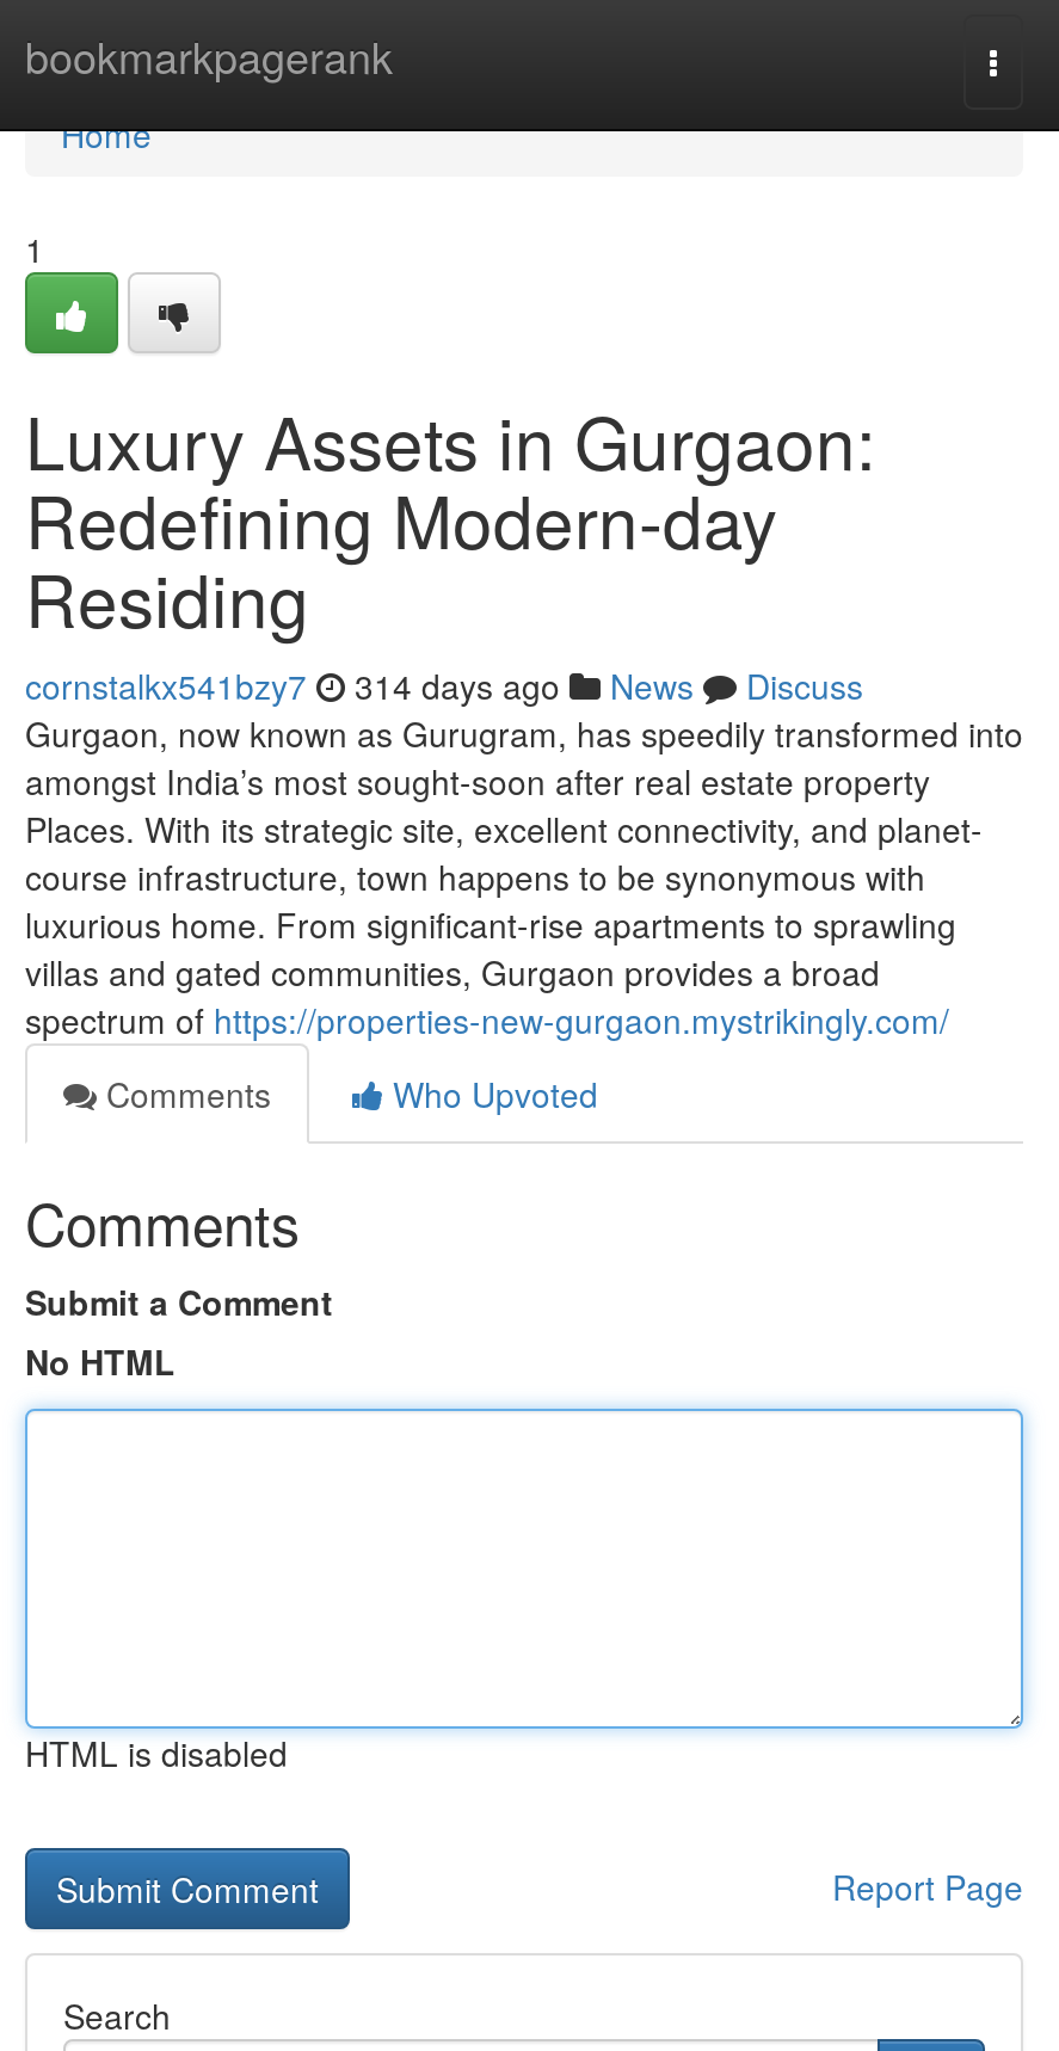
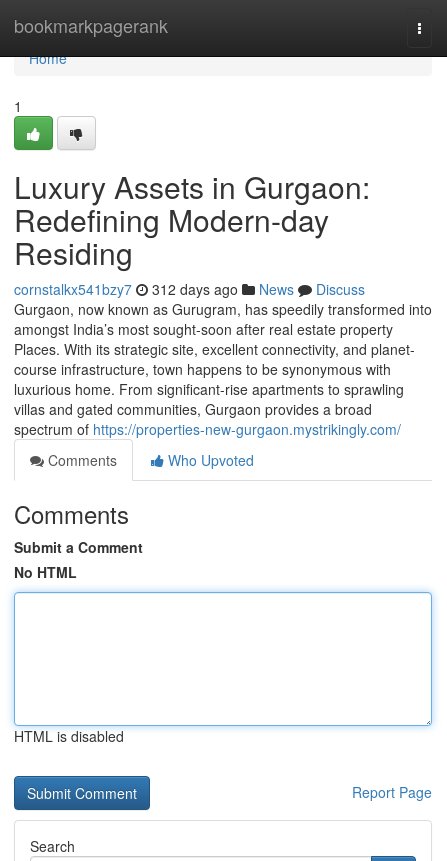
[25,661,863,709] cornstalkx541bzy7 314 days ago News Discuss -> [14,279,365,299] cornstalkx541bzy7 312 days ago News Discuss

